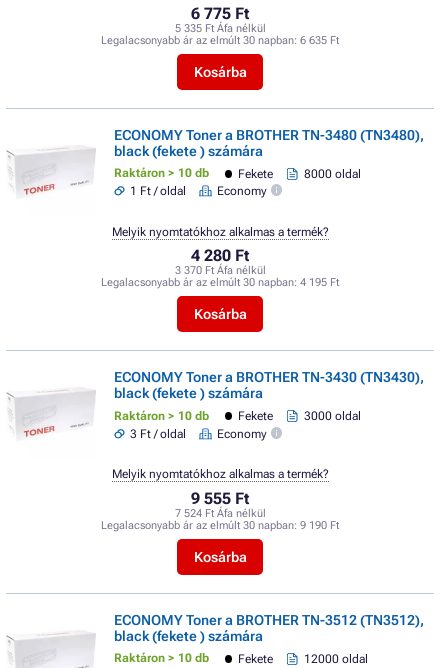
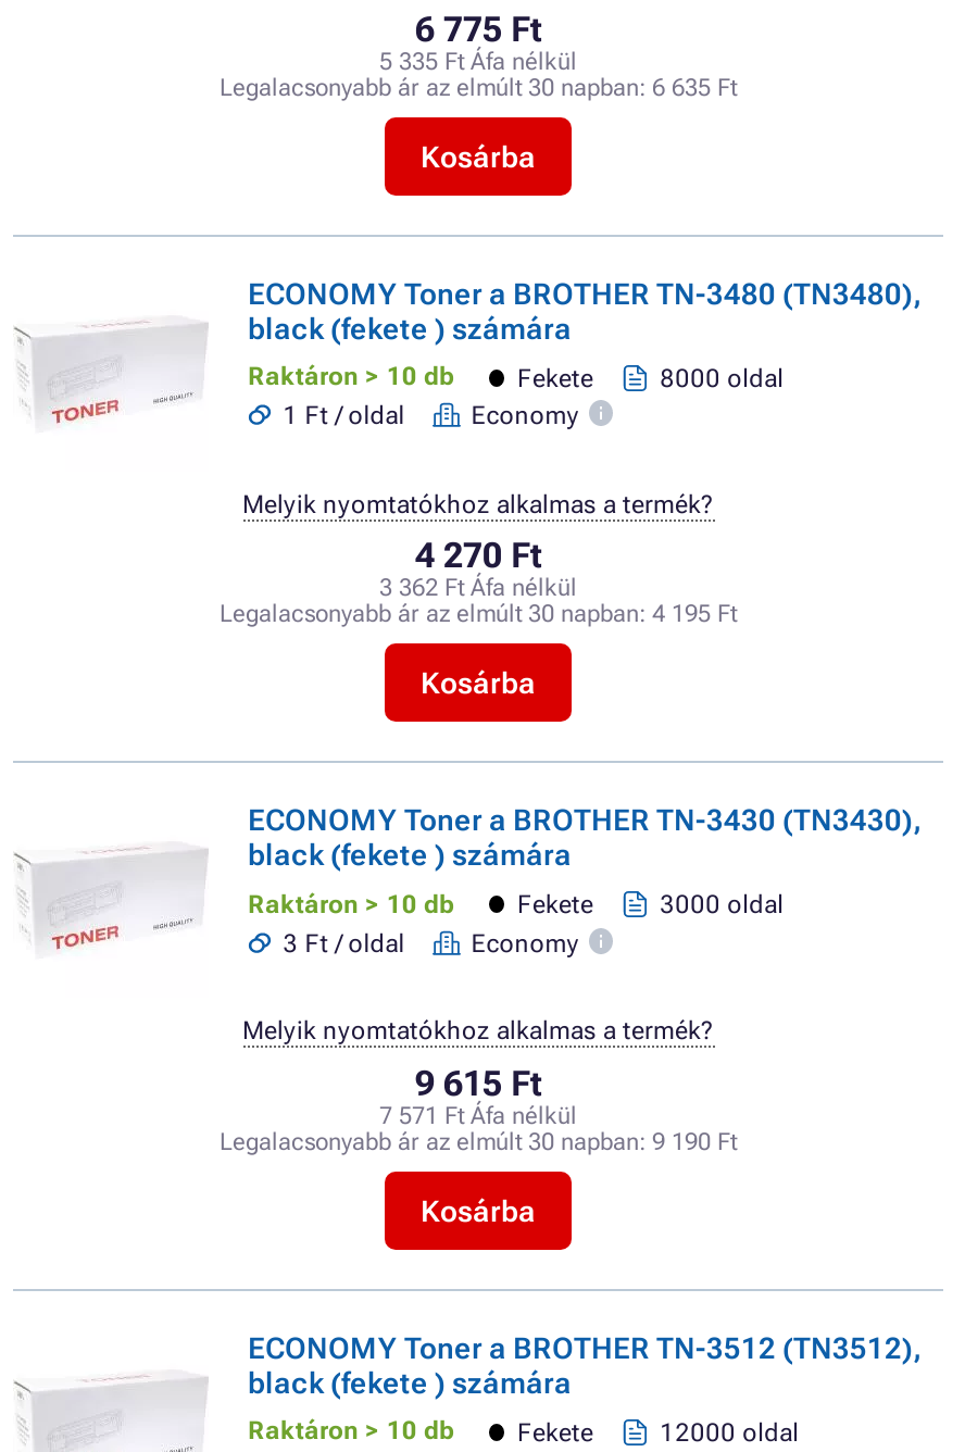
[191,246,249,265] 4 280 Ft -> [415,535,541,576] 4 270 Ft
[174,264,265,277] 3 370 Ft Áfa nélkül -> [379,574,577,602] 3 362 Ft Áfa nélkül
[191,489,249,508] 9 555 Ft -> [415,1062,541,1103] 9 615 Ft
[174,507,265,520] 7 524 Ft Áfa nélkül -> [379,1101,577,1129] 7 571 Ft Áfa nélkül

